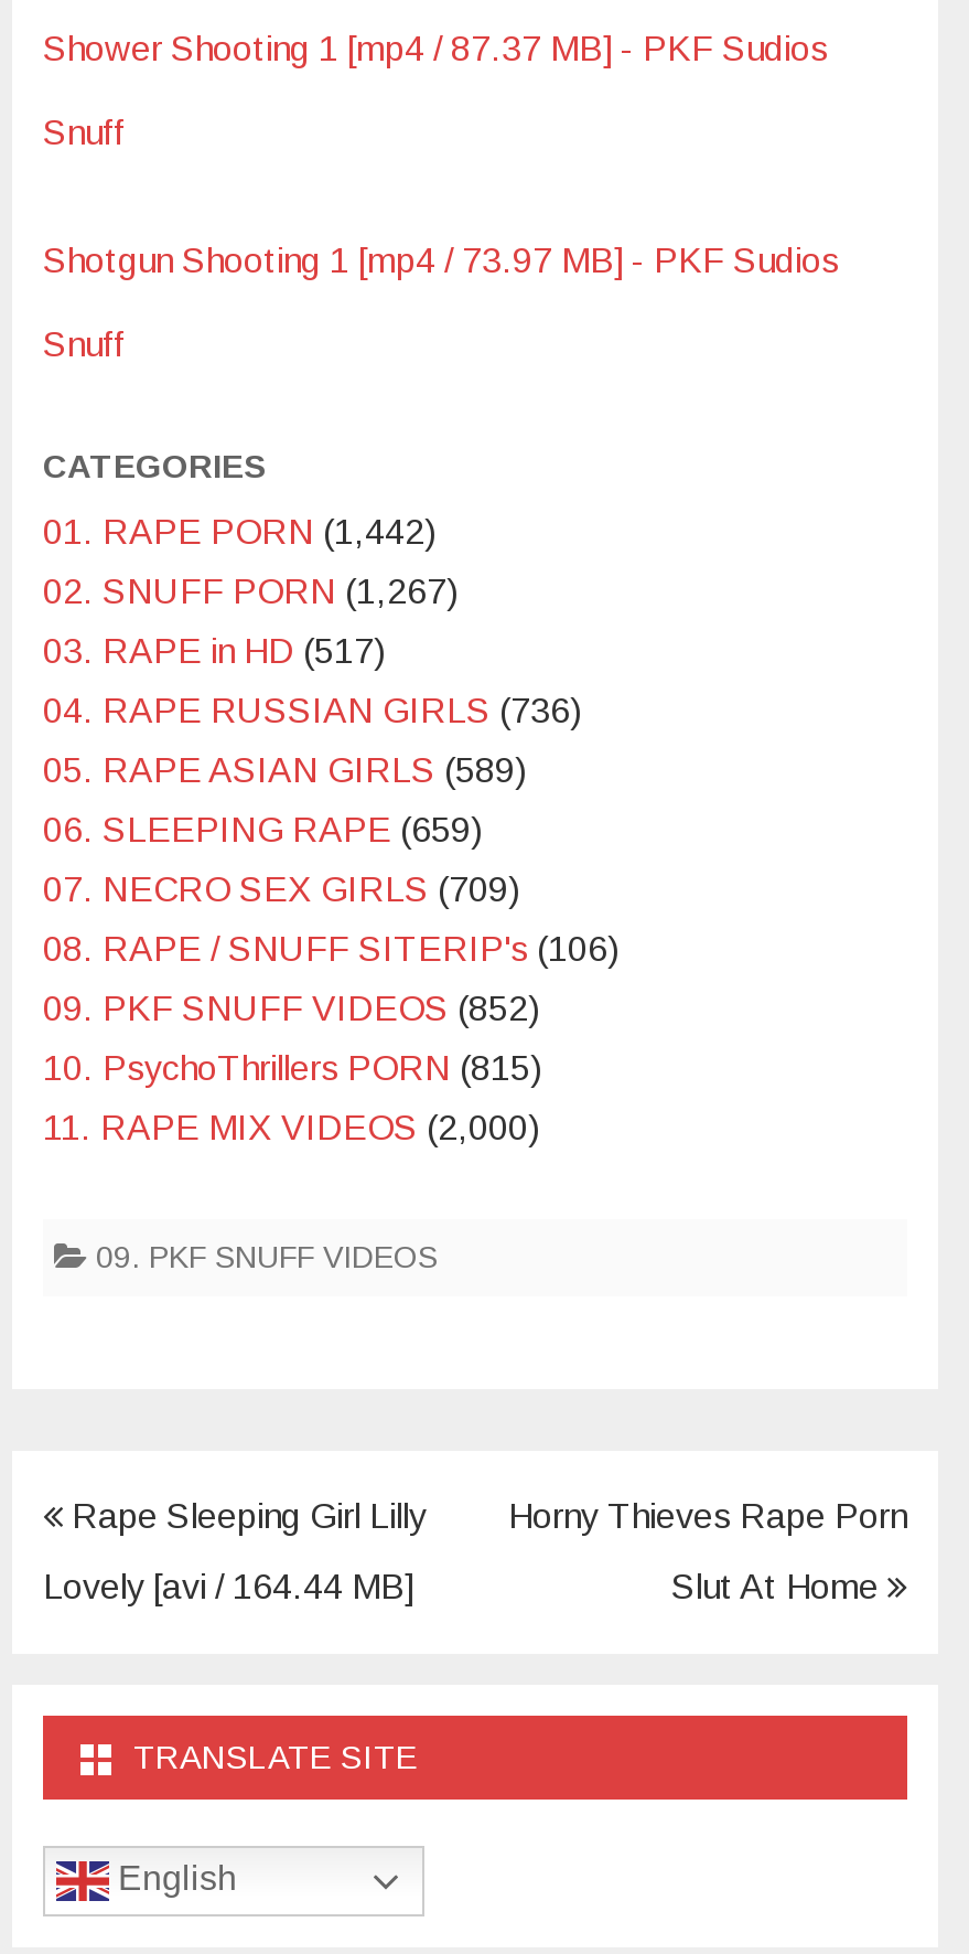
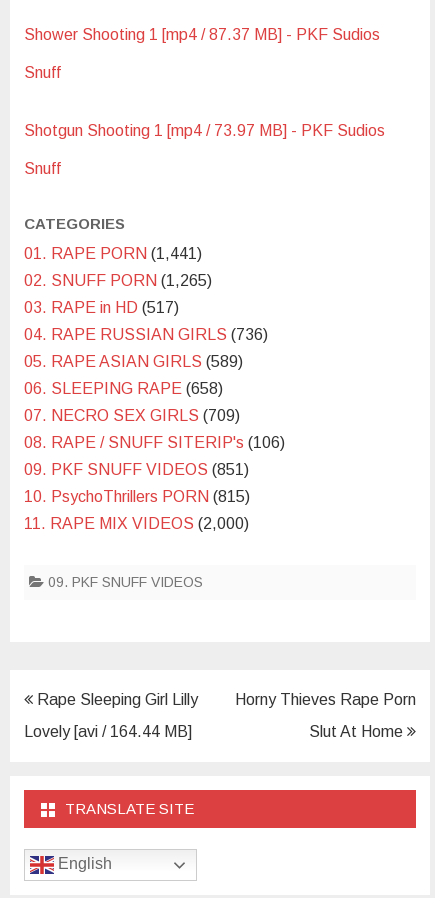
[43,513,435,551] 01. RAPE PORN (1,442) -> [24,245,202,262] 01. RAPE PORN (1,441)
[43,573,457,610] 02. SNUFF PORN (1,267) -> [24,272,212,289] 02. SNUFF PORN (1,265)
[43,811,482,849] 06. SLEEPING RAPE (659) -> [24,380,223,397] 06. SLEEPING RAPE (658)
[43,990,539,1027] 09. PKF SNUFF VIDEOS (852) -> [24,461,249,478] 09. PKF SNUFF VIDEOS (851)

